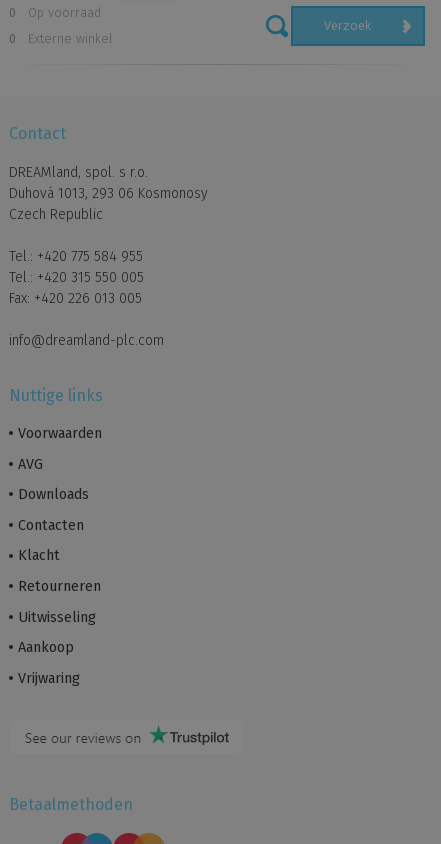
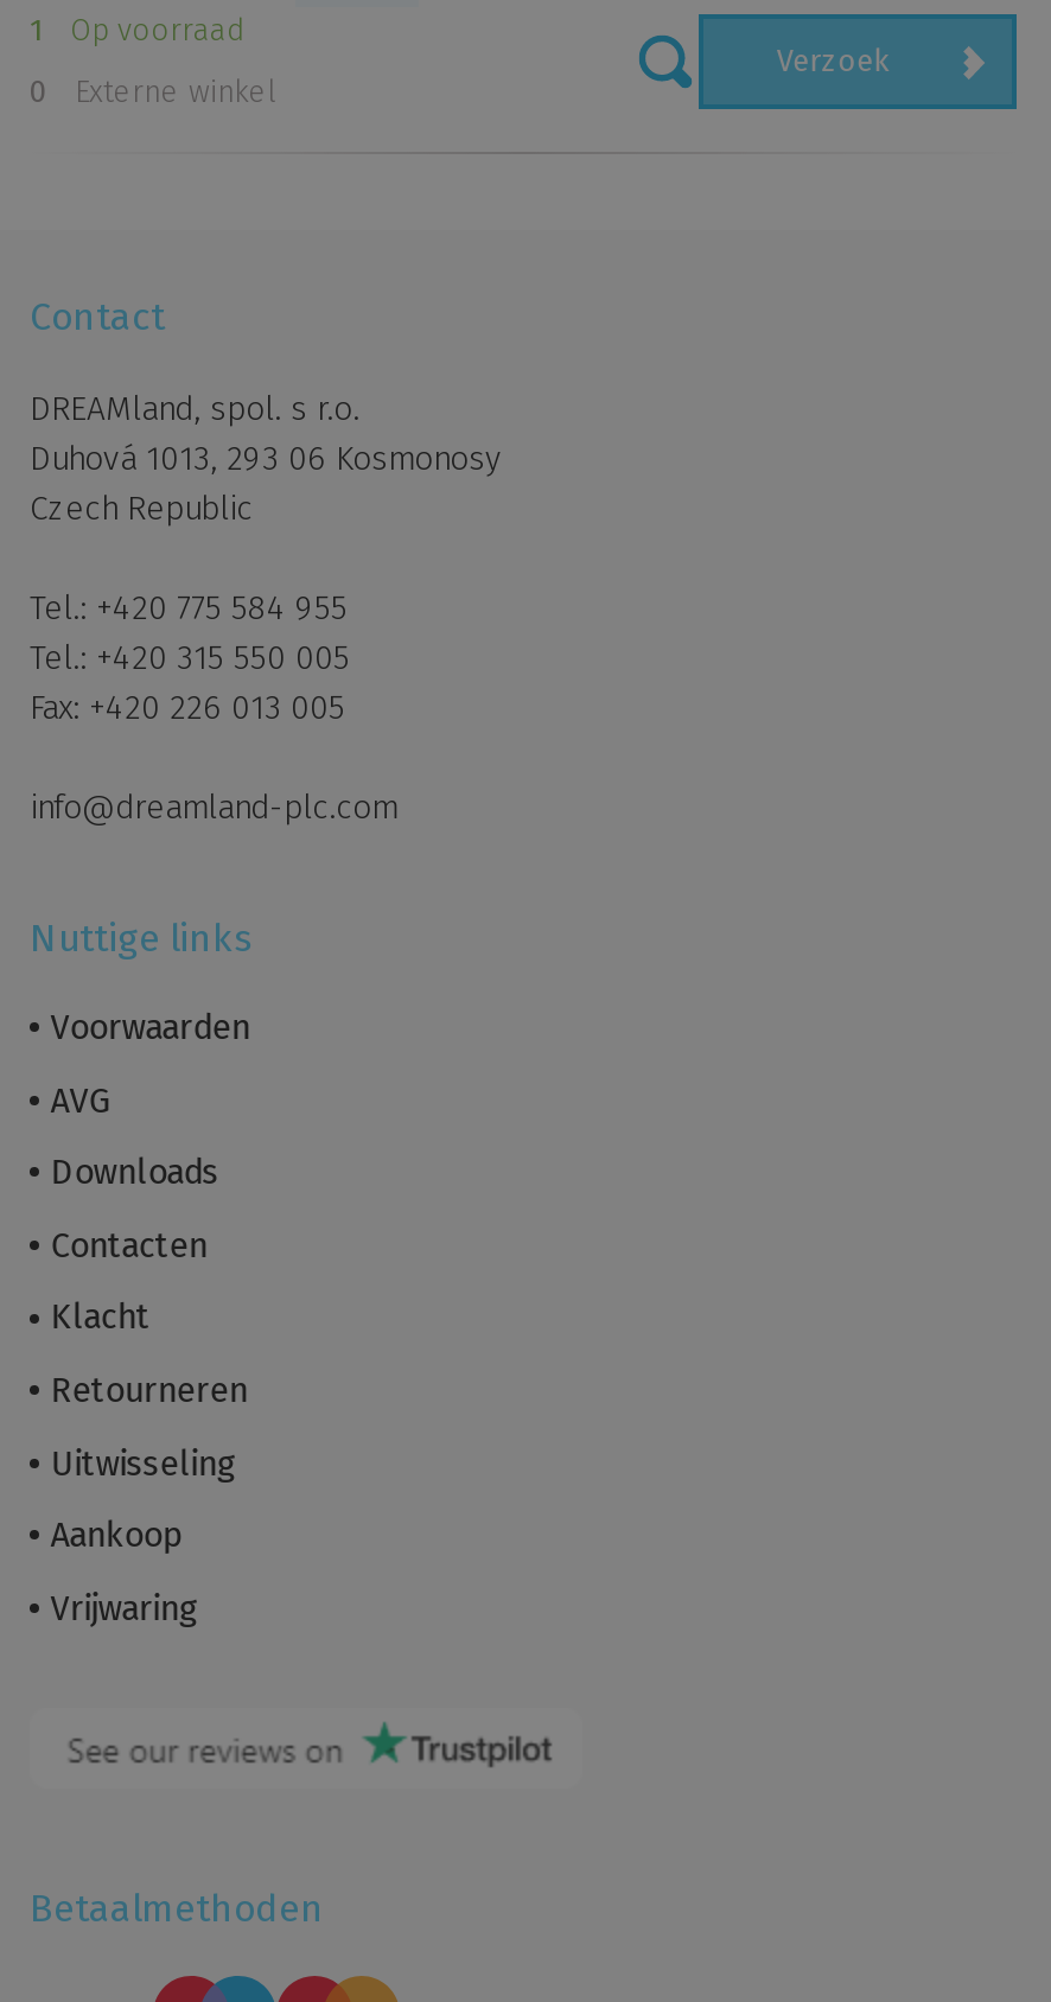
[9,5,16,20] 0 -> [30,12,42,47] 1

